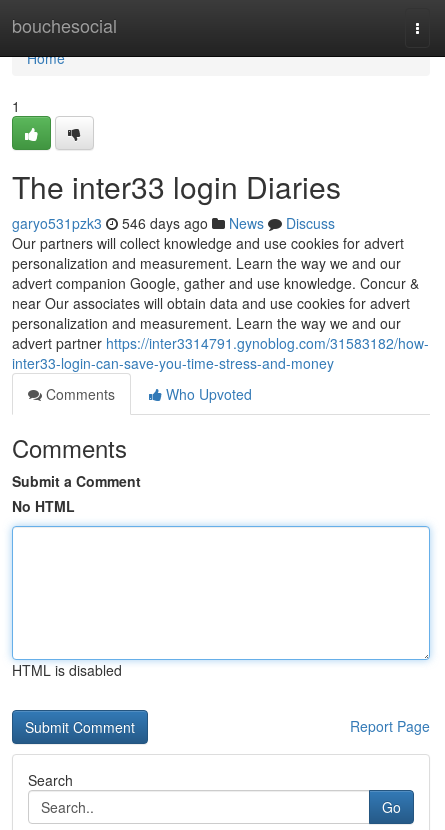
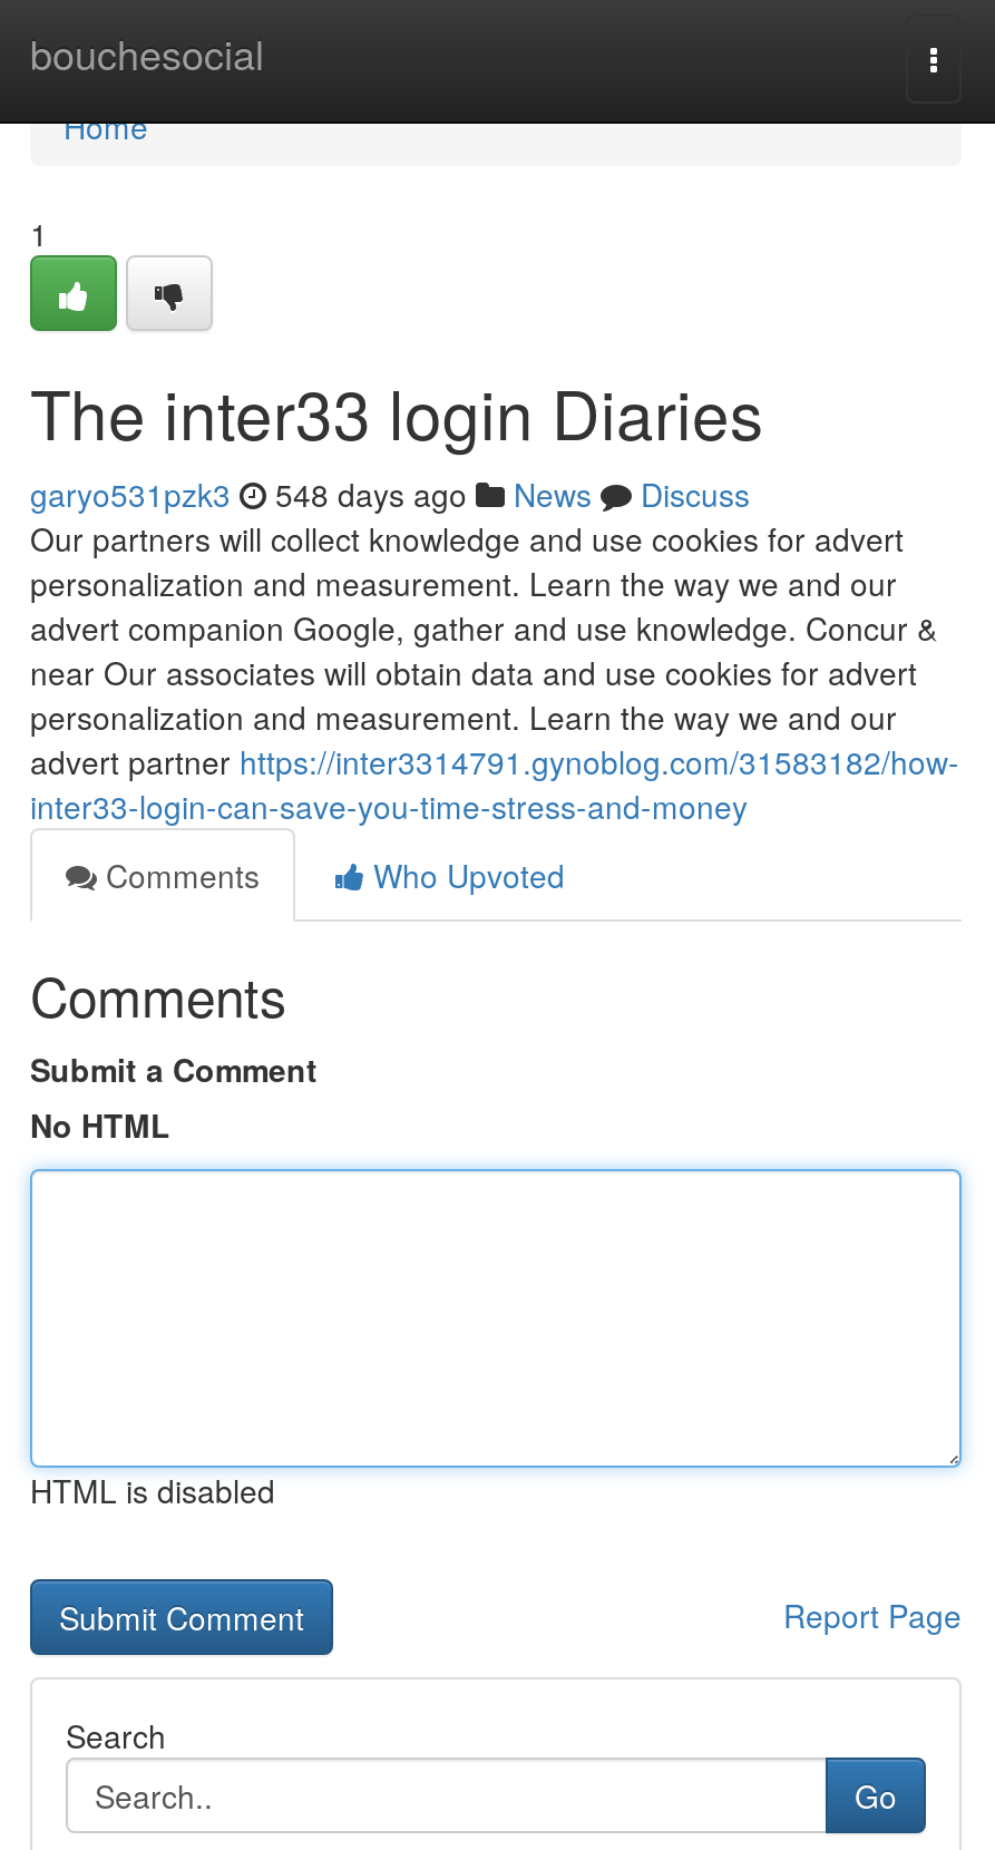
[12,213,335,233] garyo531pzk3 546 days ago News Discuss -> [30,471,750,516] garyo531pzk3 548 days ago News Discuss

